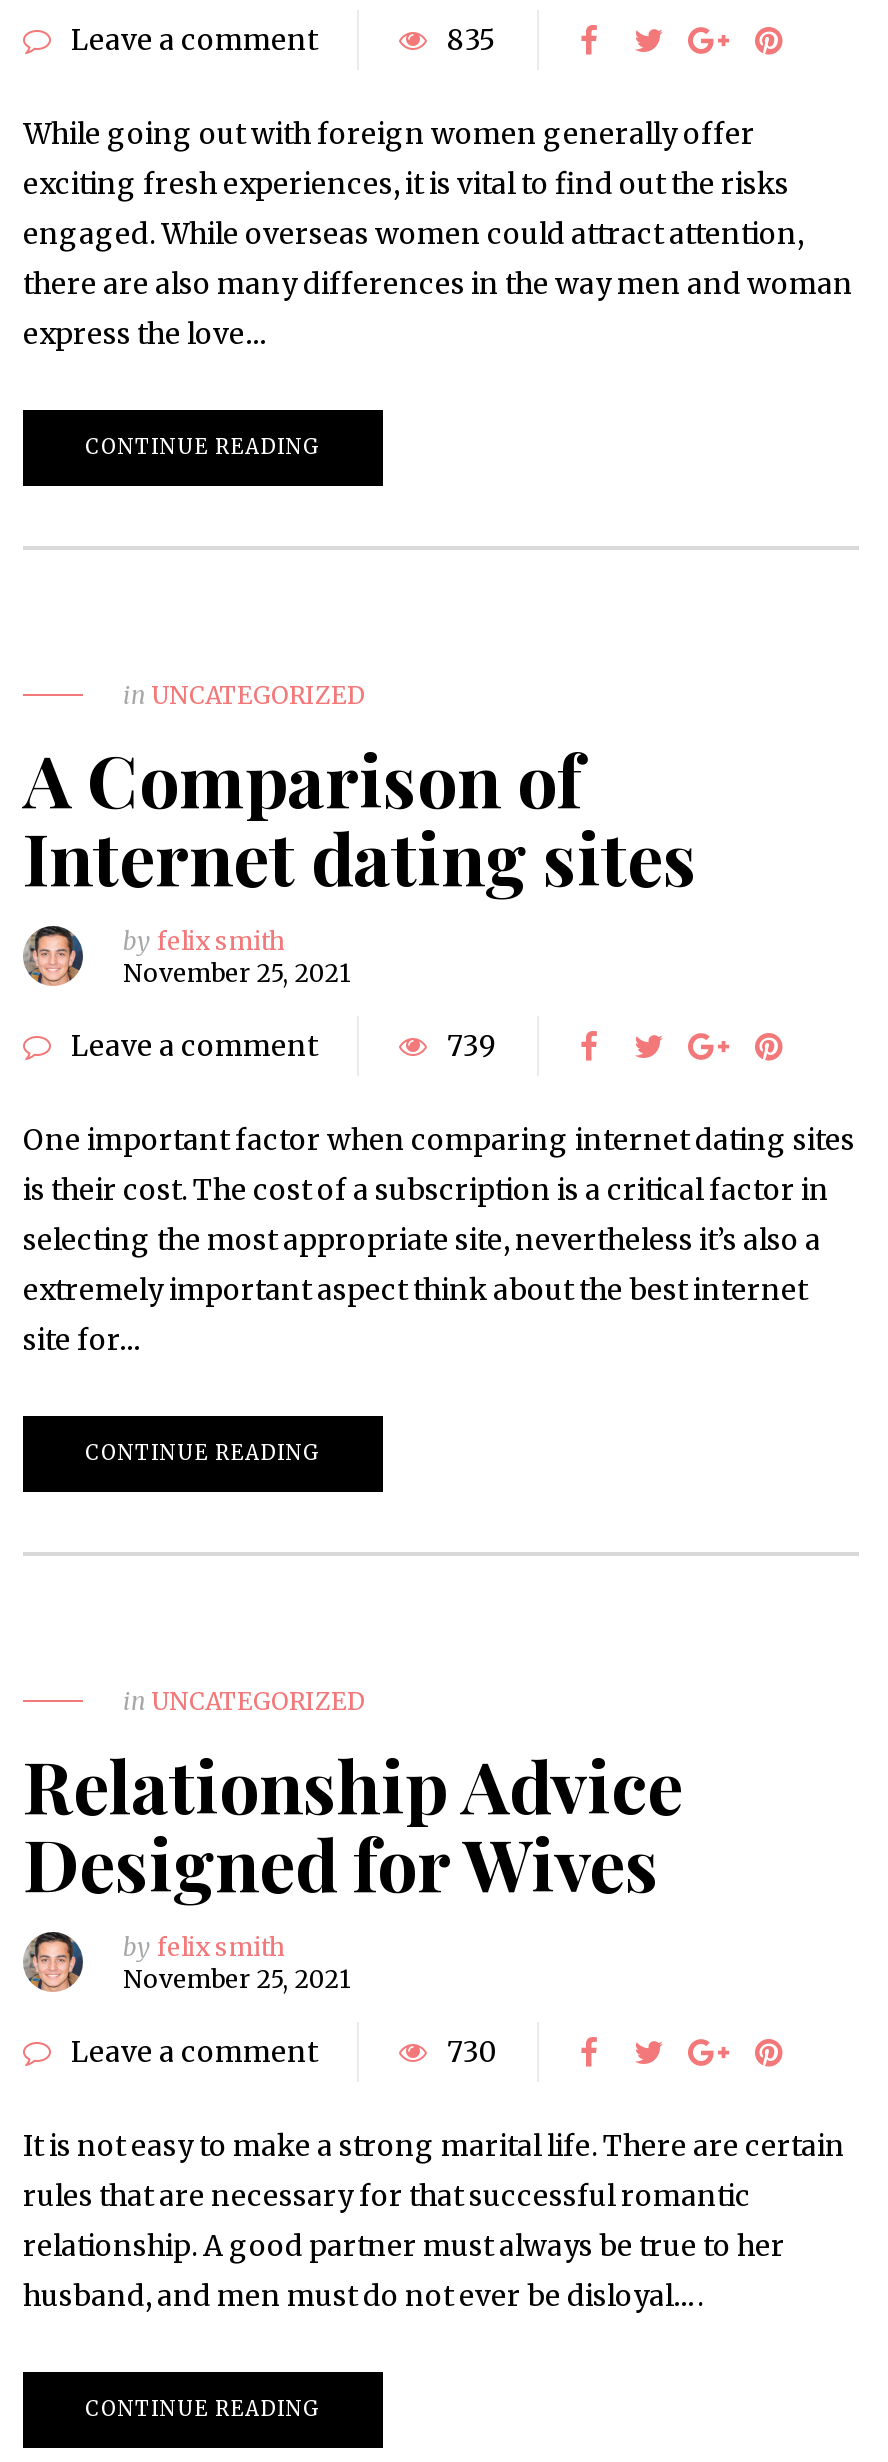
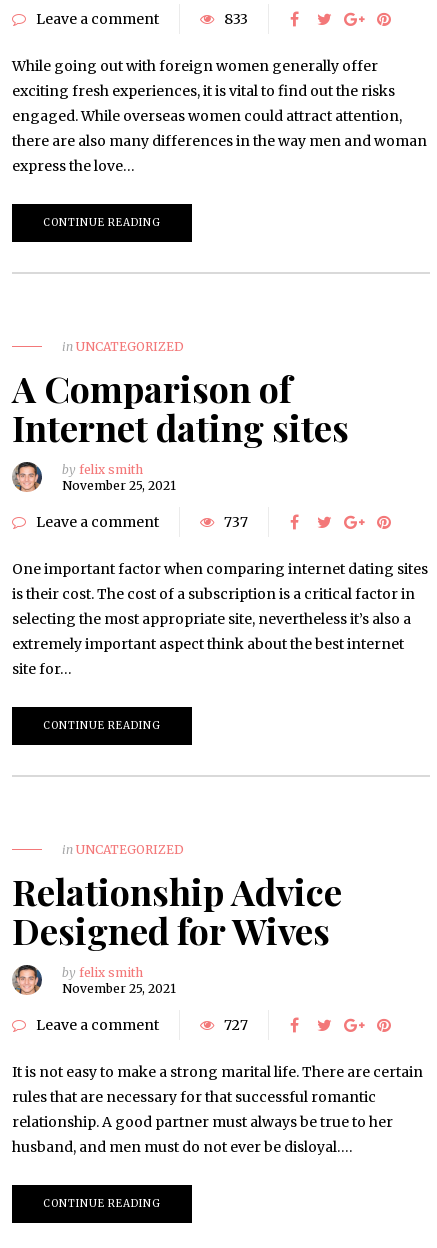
[447,22,497,58] 835 -> [224,10,248,28] 833
[447,1028,497,1064] 739 -> [224,513,248,531] 737
[447,2034,497,2070] 730 -> [224,1016,248,1034] 727

